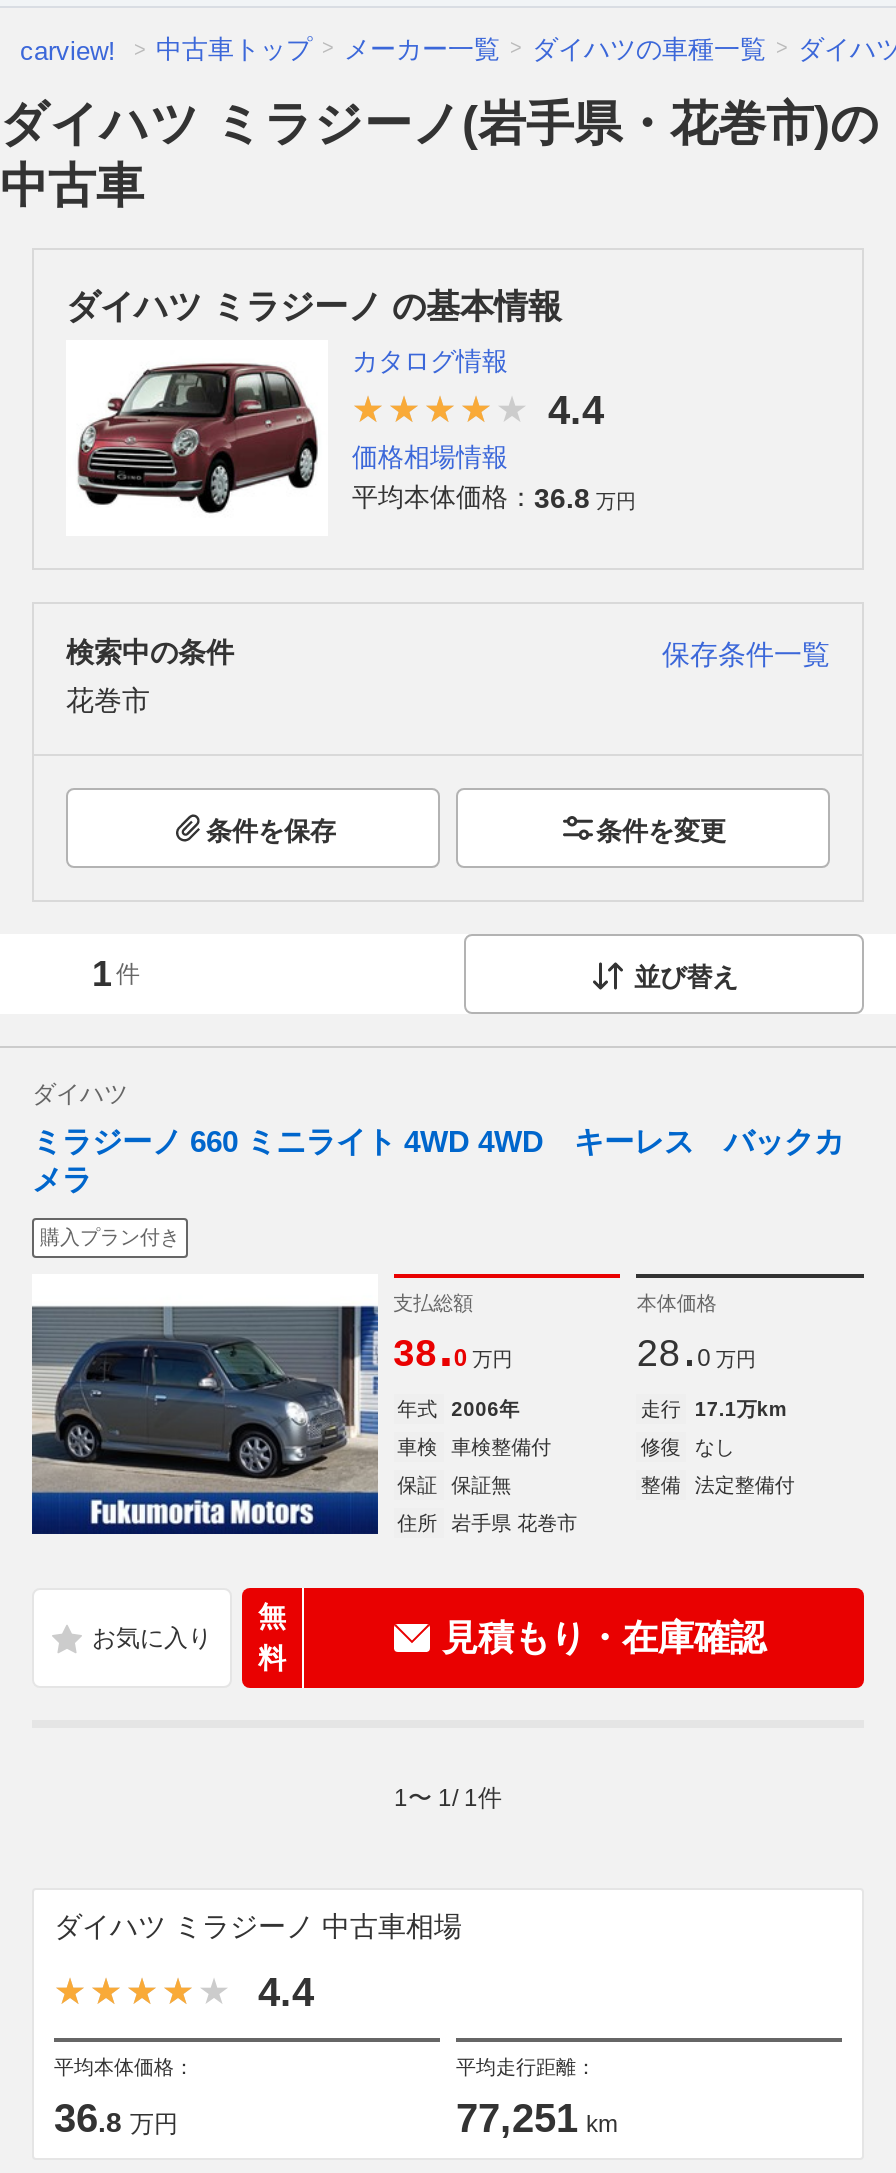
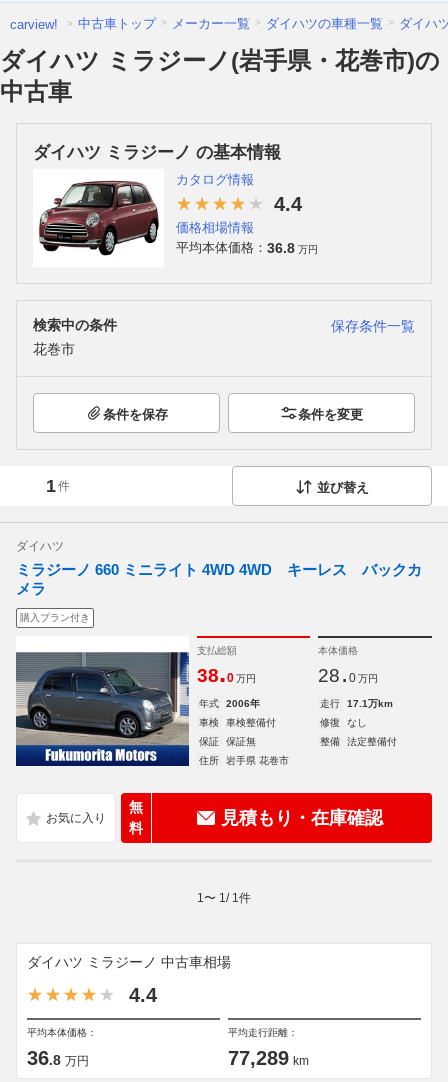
[456,2096,618,2140] 77,251 km -> [228,1047,309,1069] 77,289 km

